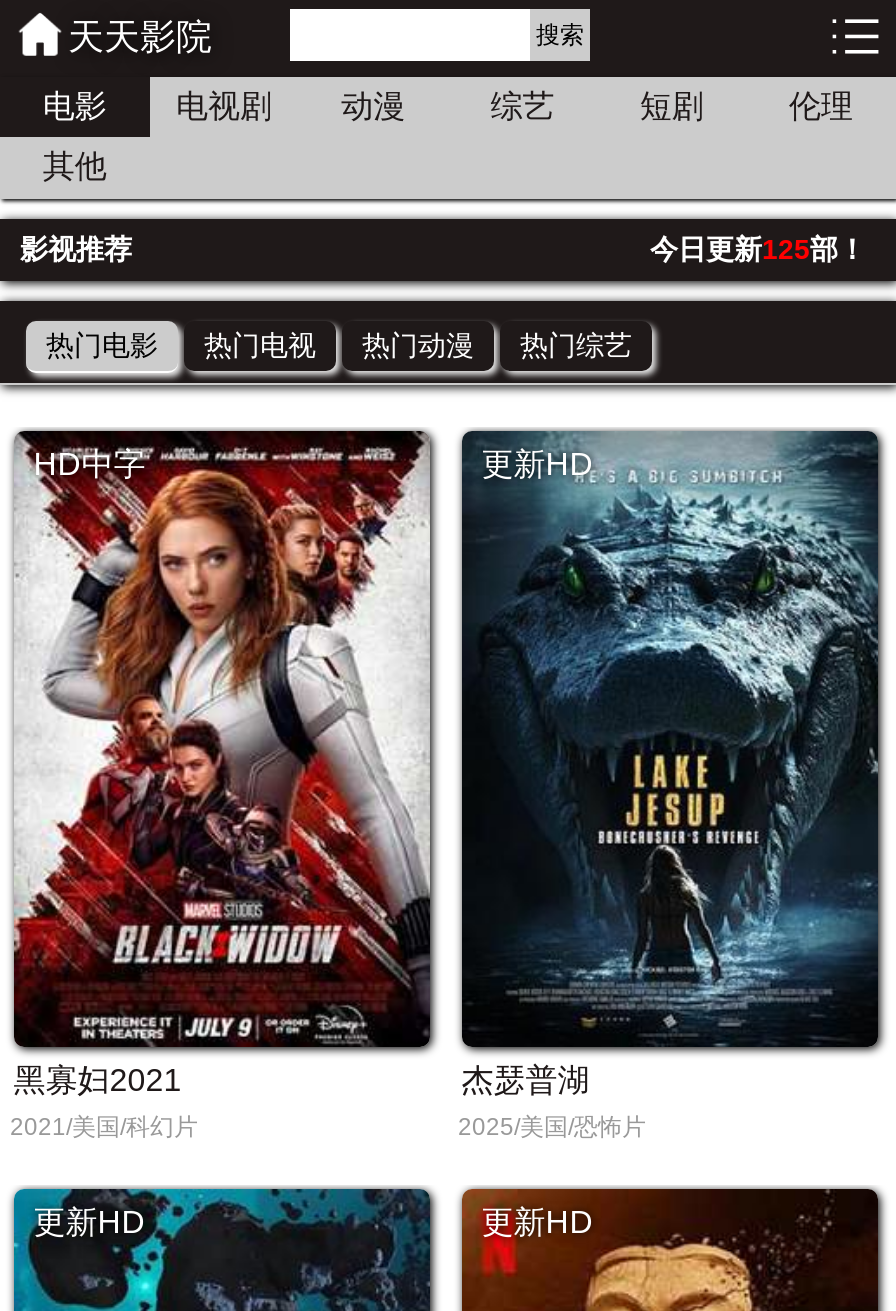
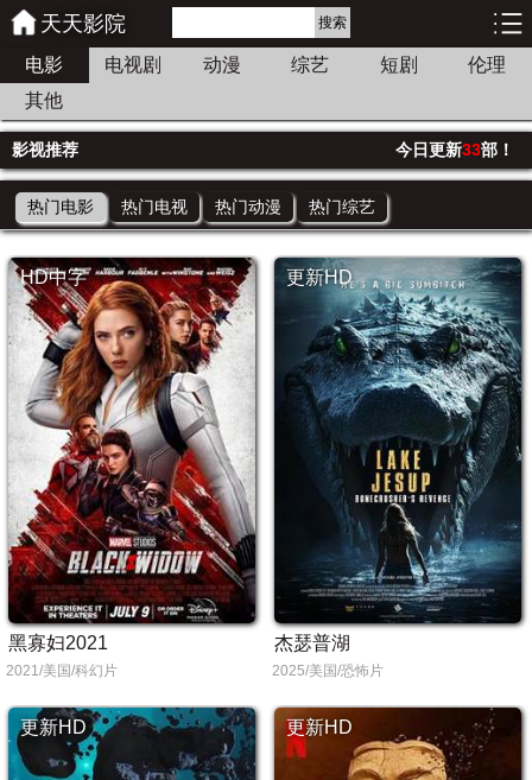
[650,233,866,265] 今日更新125部！ -> [395,140,514,159] 今日更新33部！

